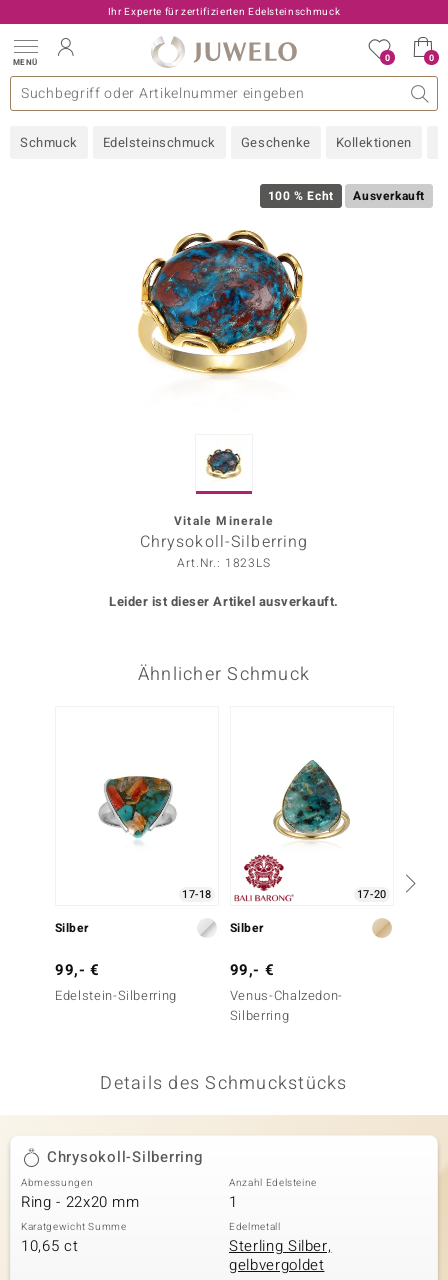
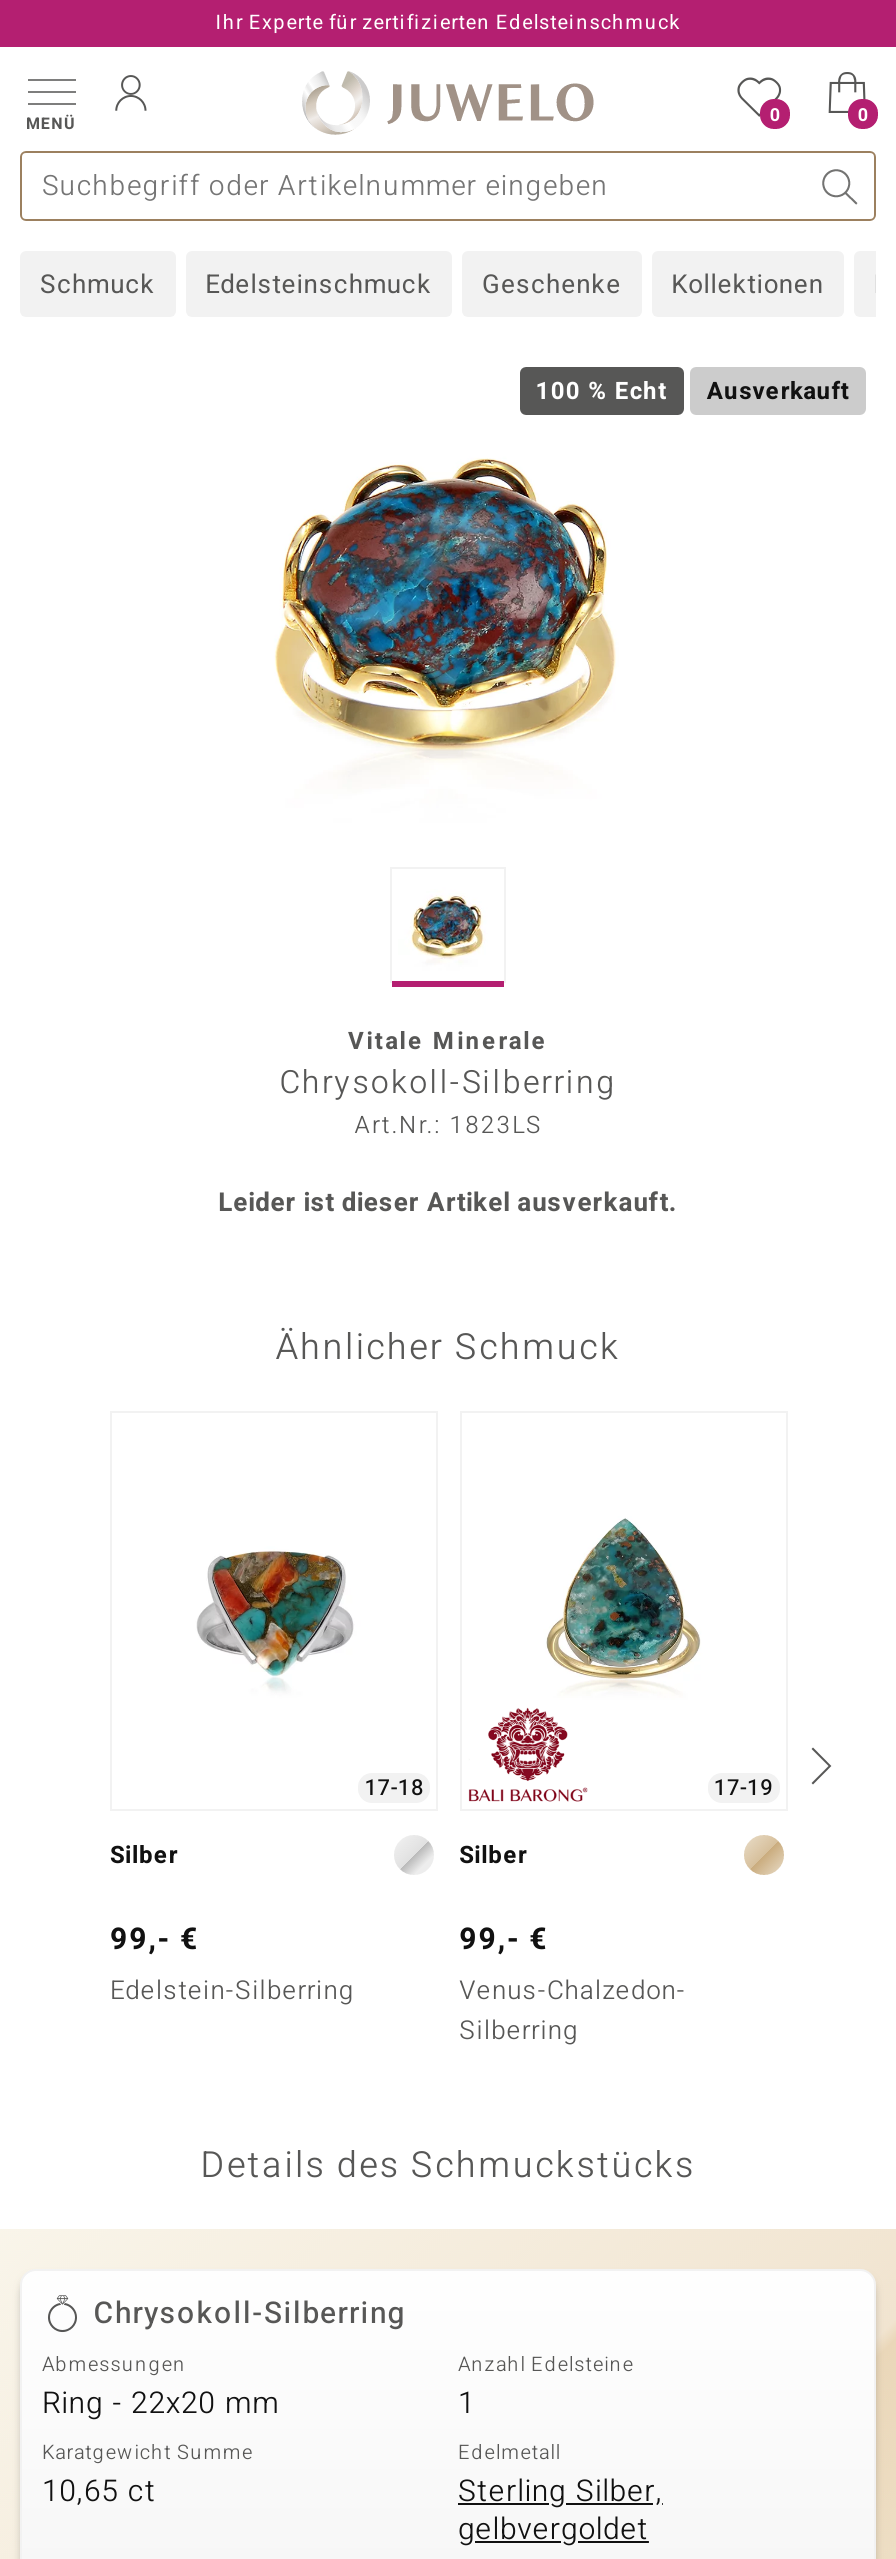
[357,886,387,903] 17-20 -> [714,1771,773,1805] 17-19

